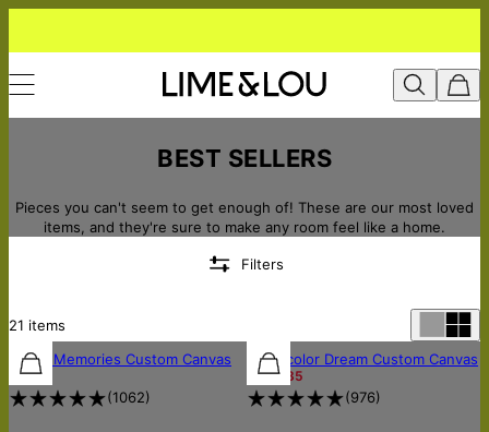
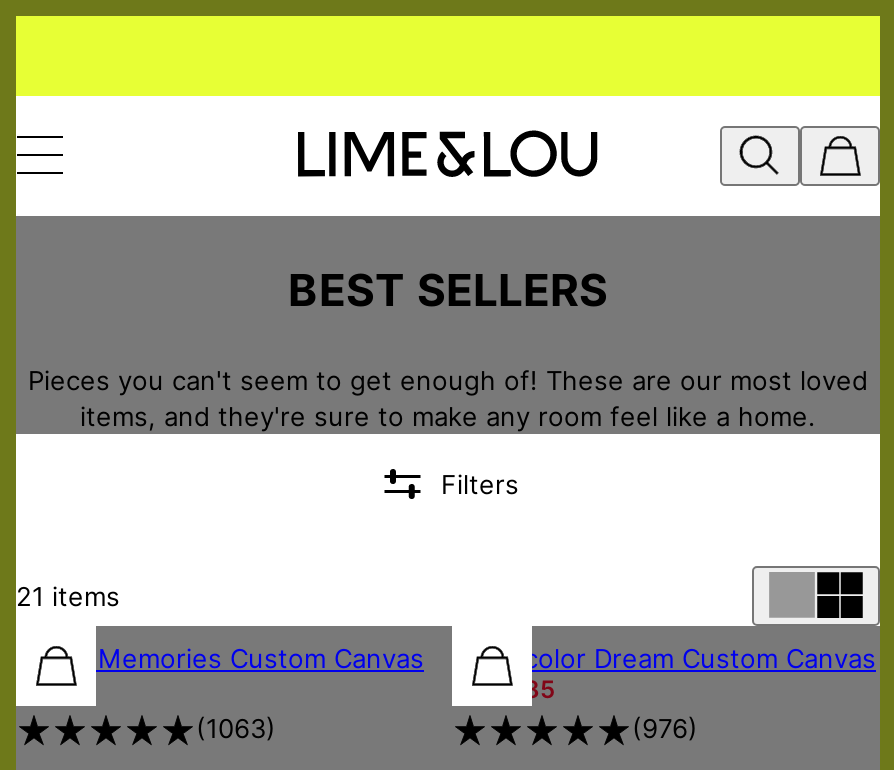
[107,389,151,406] (1062) -> [196,712,276,744] (1063)

